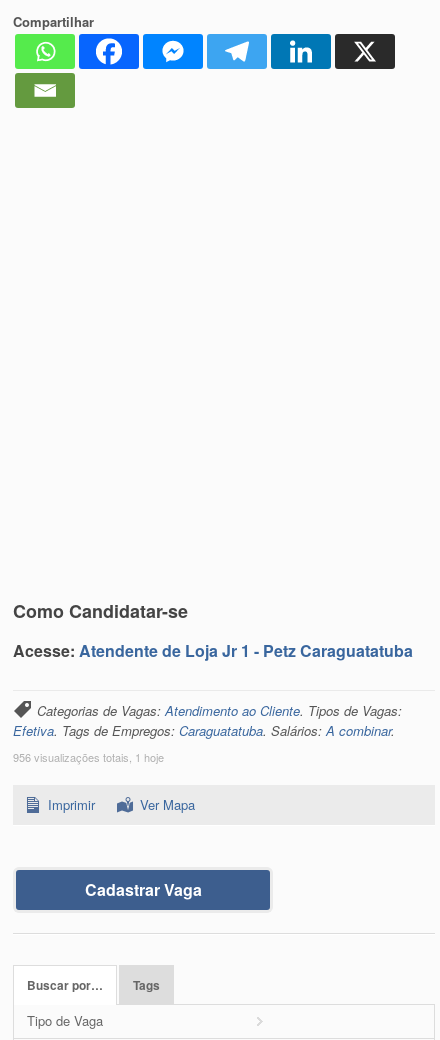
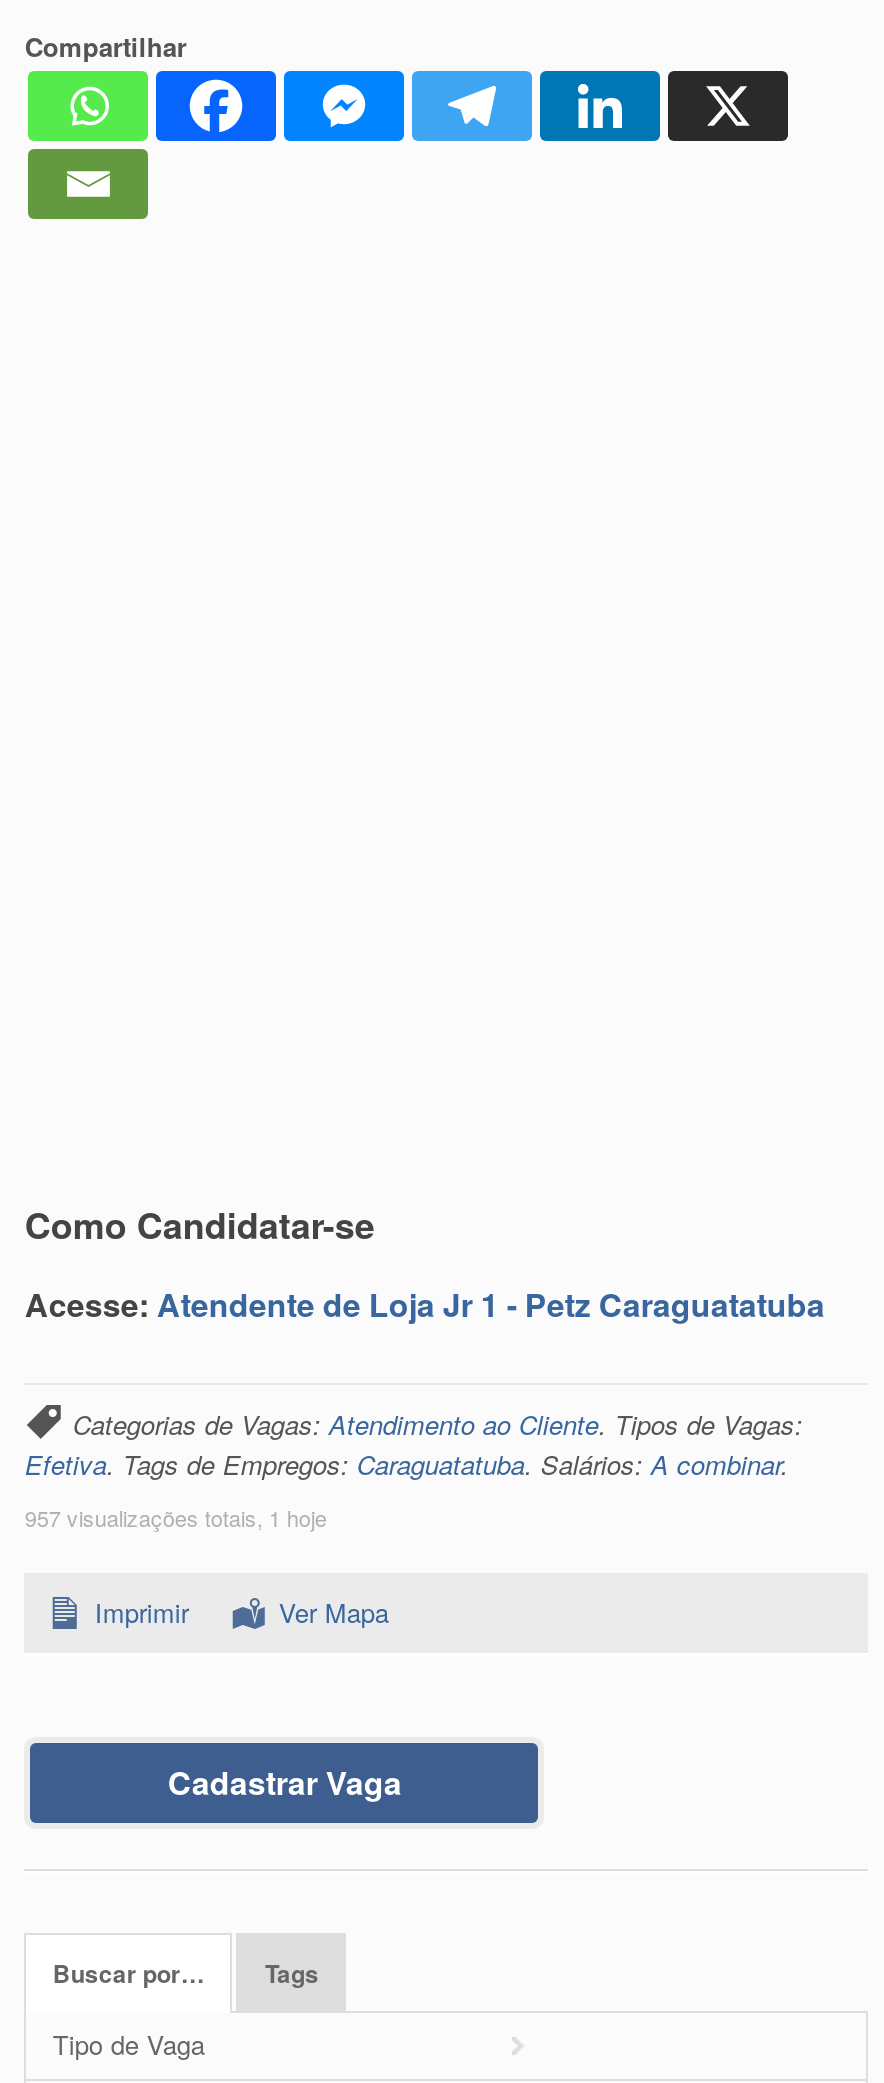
[13,749,164,765] 956 visualizações totais, 1 hoje -> [25,1502,327,1534] 957 visualizações totais, 1 hoje

